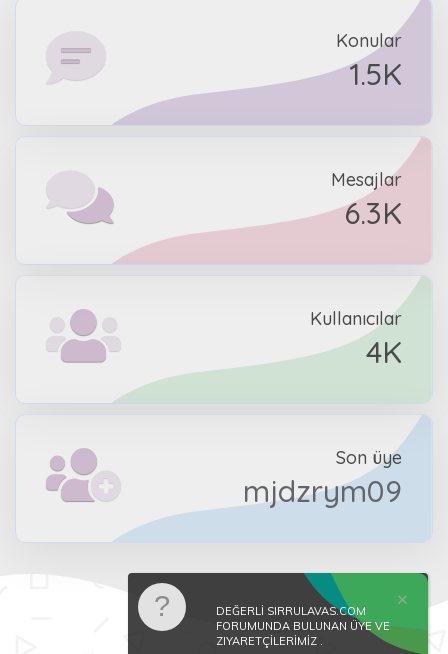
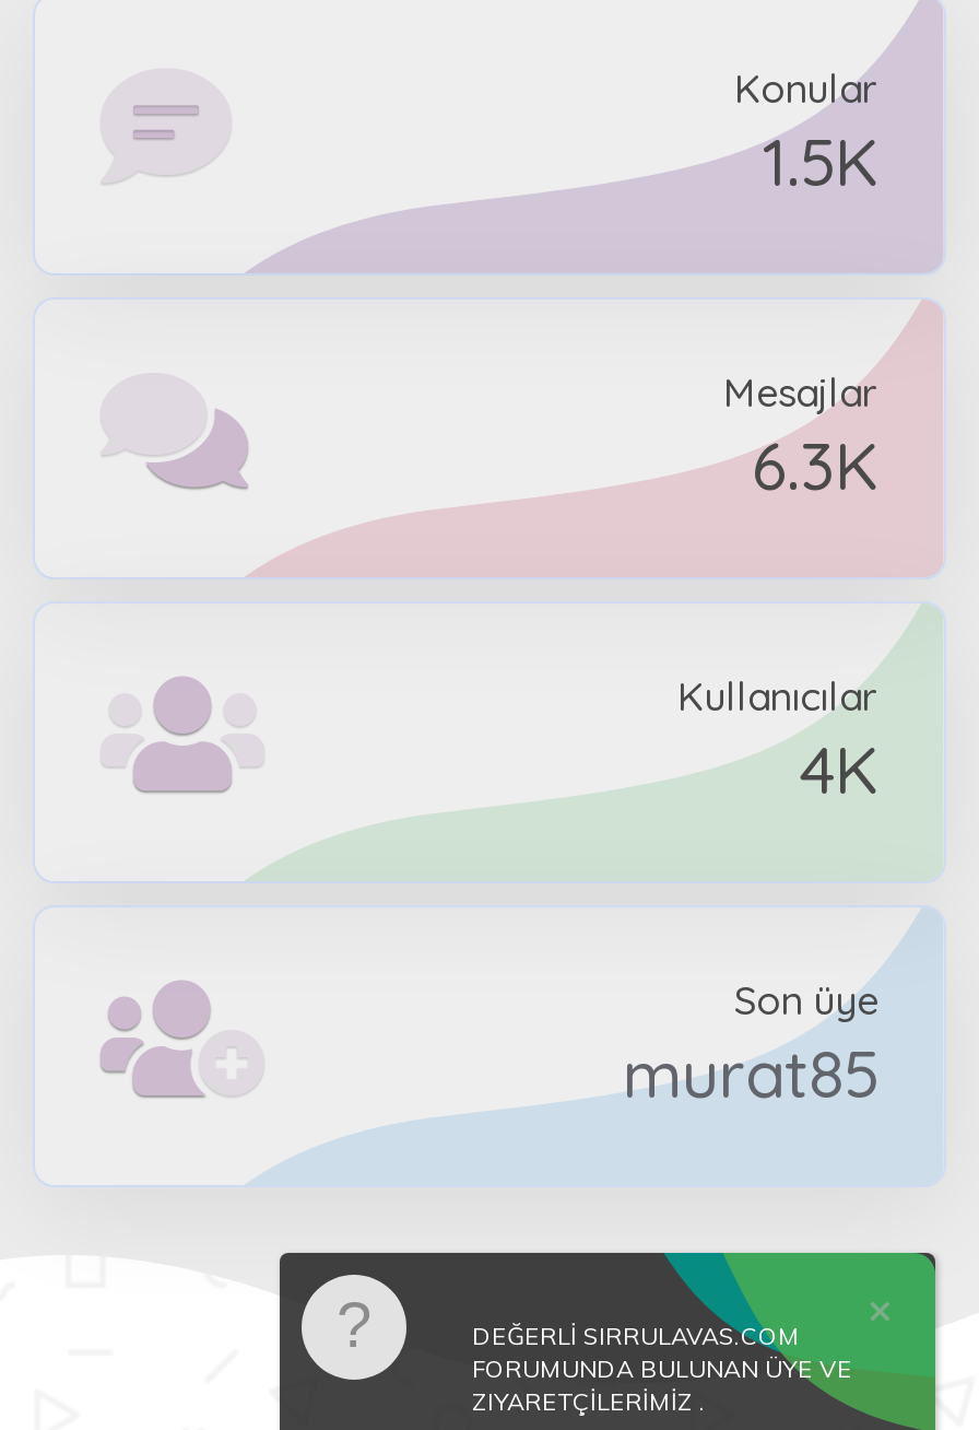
[243,472,402,510] mjdzrym09 -> [623,1031,878,1114] murat85

